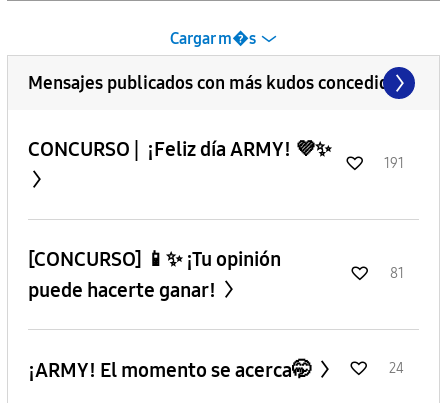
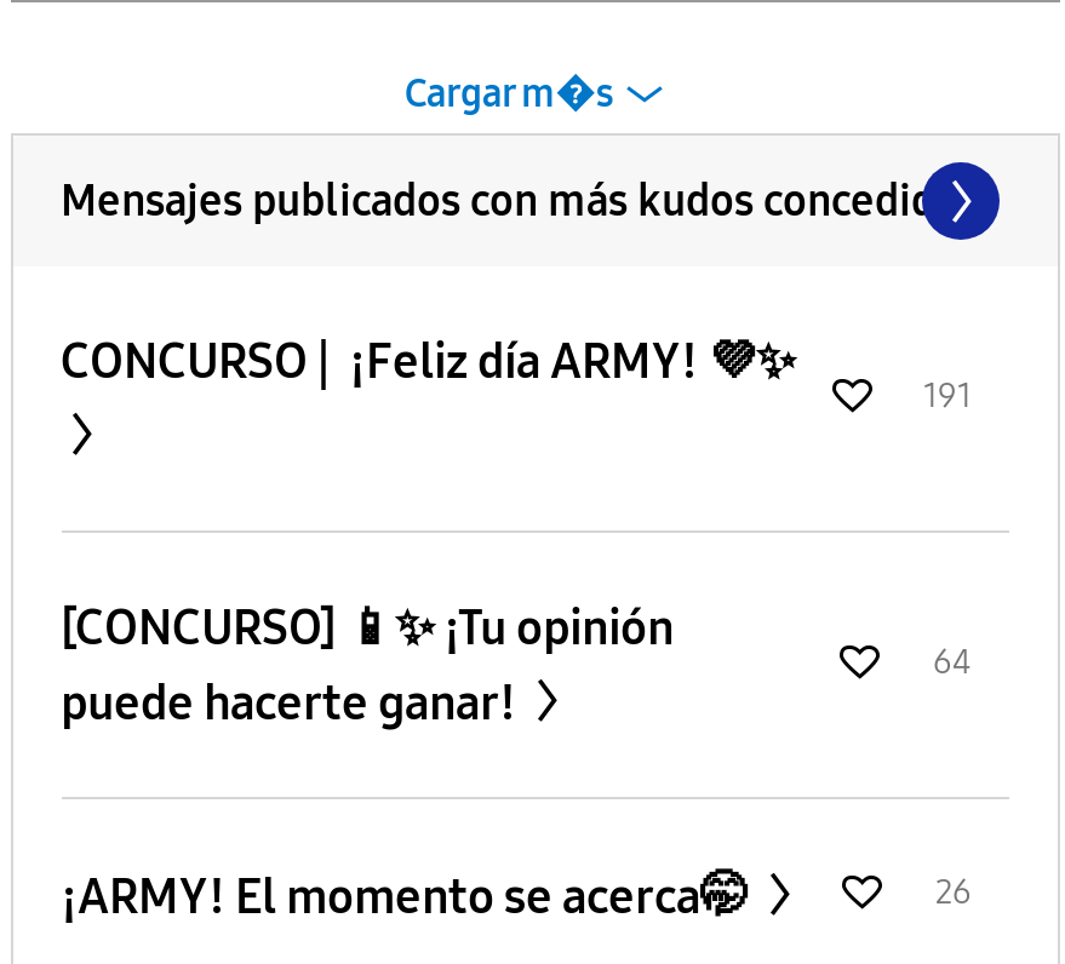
[389,264,403,281] 81 -> [933,641,972,682] 64
[388,359,403,376] 24 -> [935,871,972,912] 26

